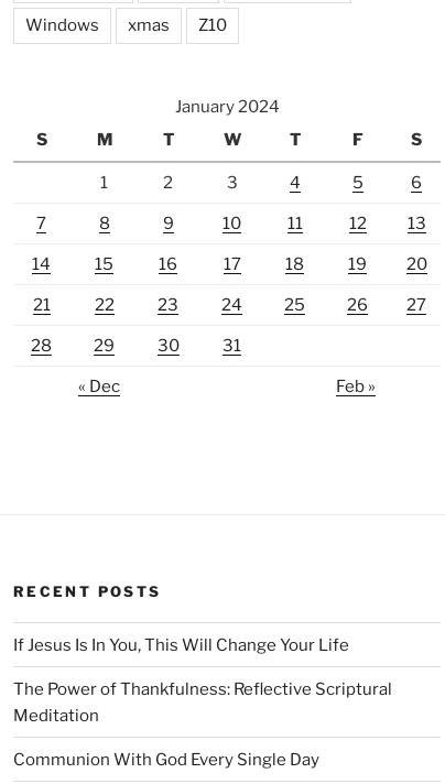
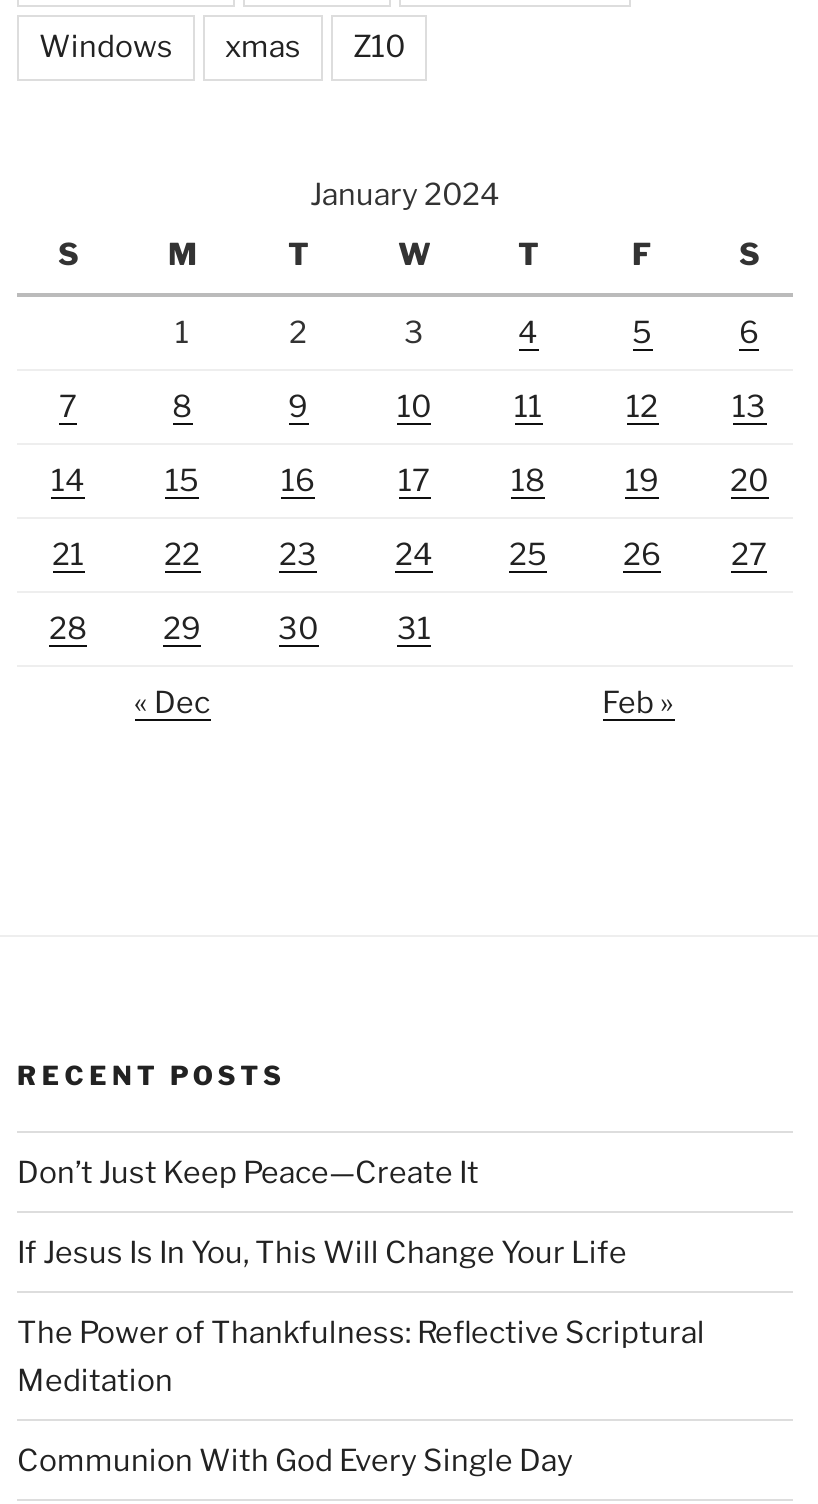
none -> [17,1155,479,1191] Don’t Just Keep Peace—Create It

